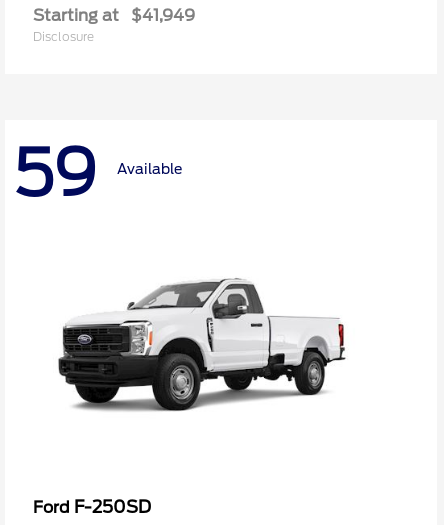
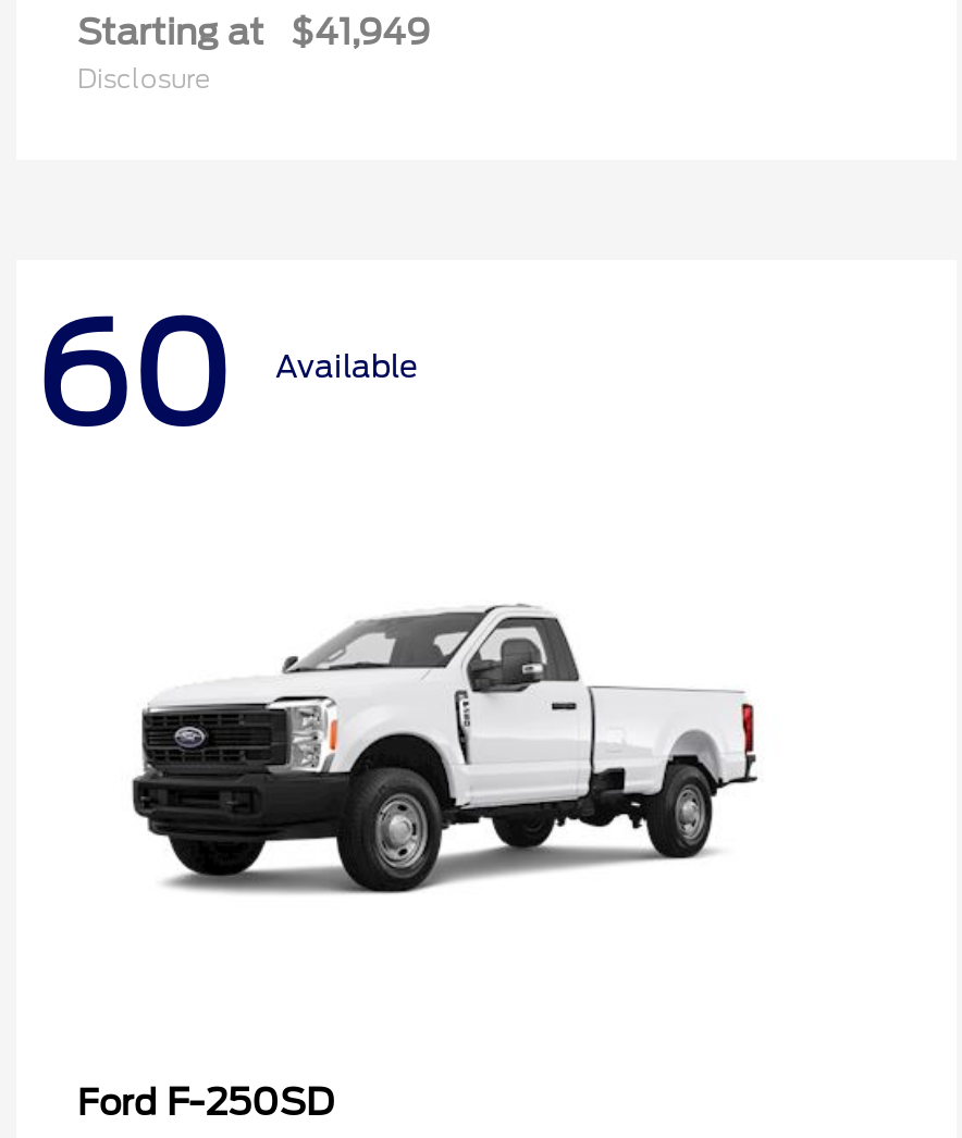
[13,135,182,211] 59 Available -> [34,292,417,457] 60 Available

